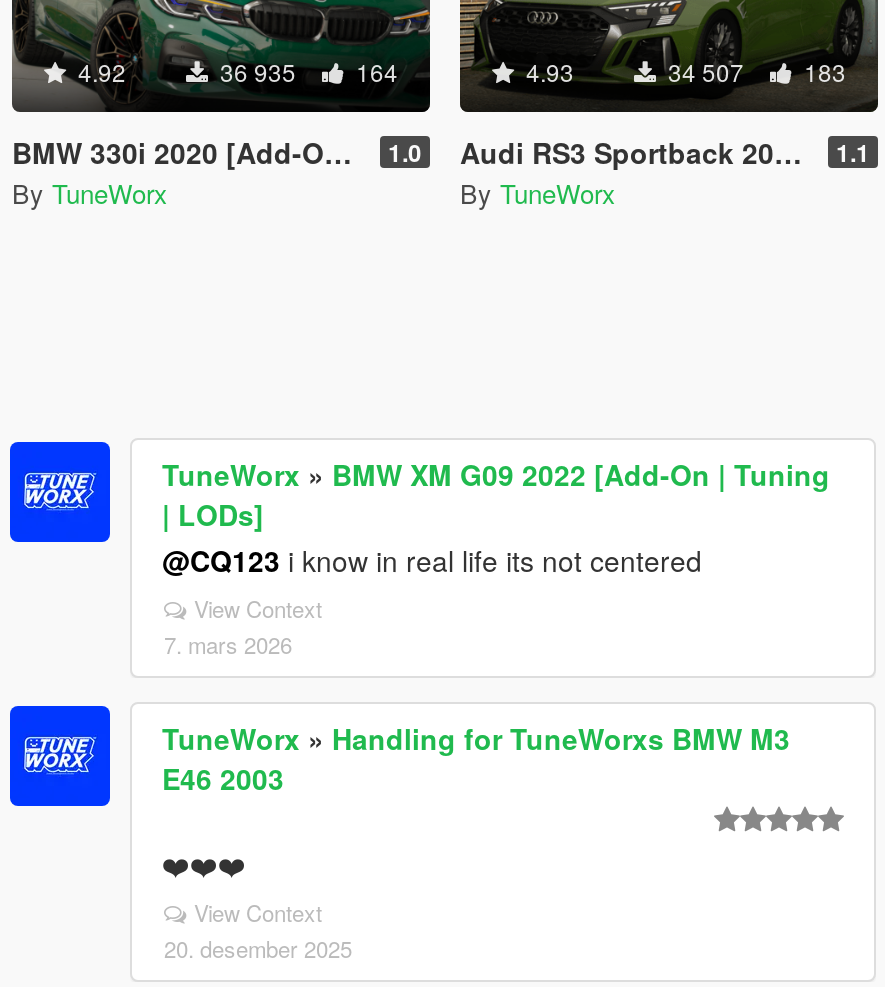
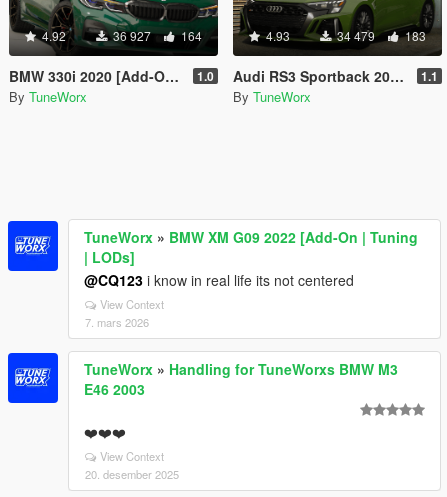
[214,54,398,88] 36 935 164 -> [110,27,202,44] 36 927 164
[662,54,846,88] 34 507 183 -> [334,27,426,44] 34 479 183

